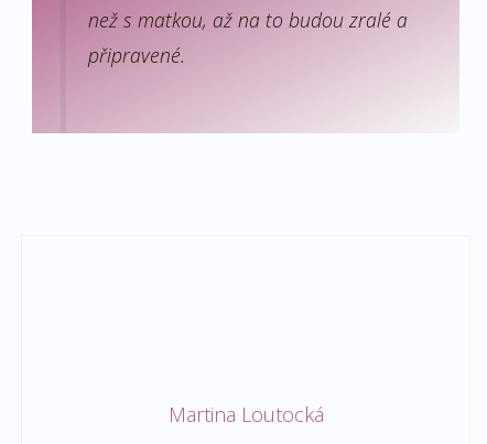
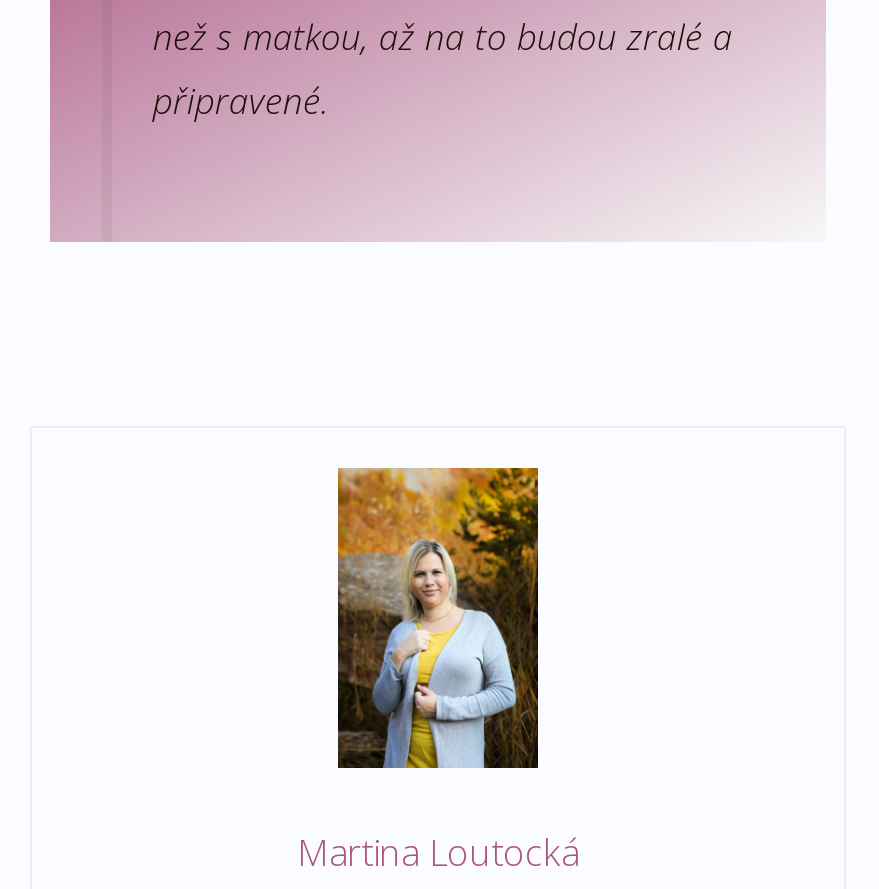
none -> [336,465,540,771] [image]

